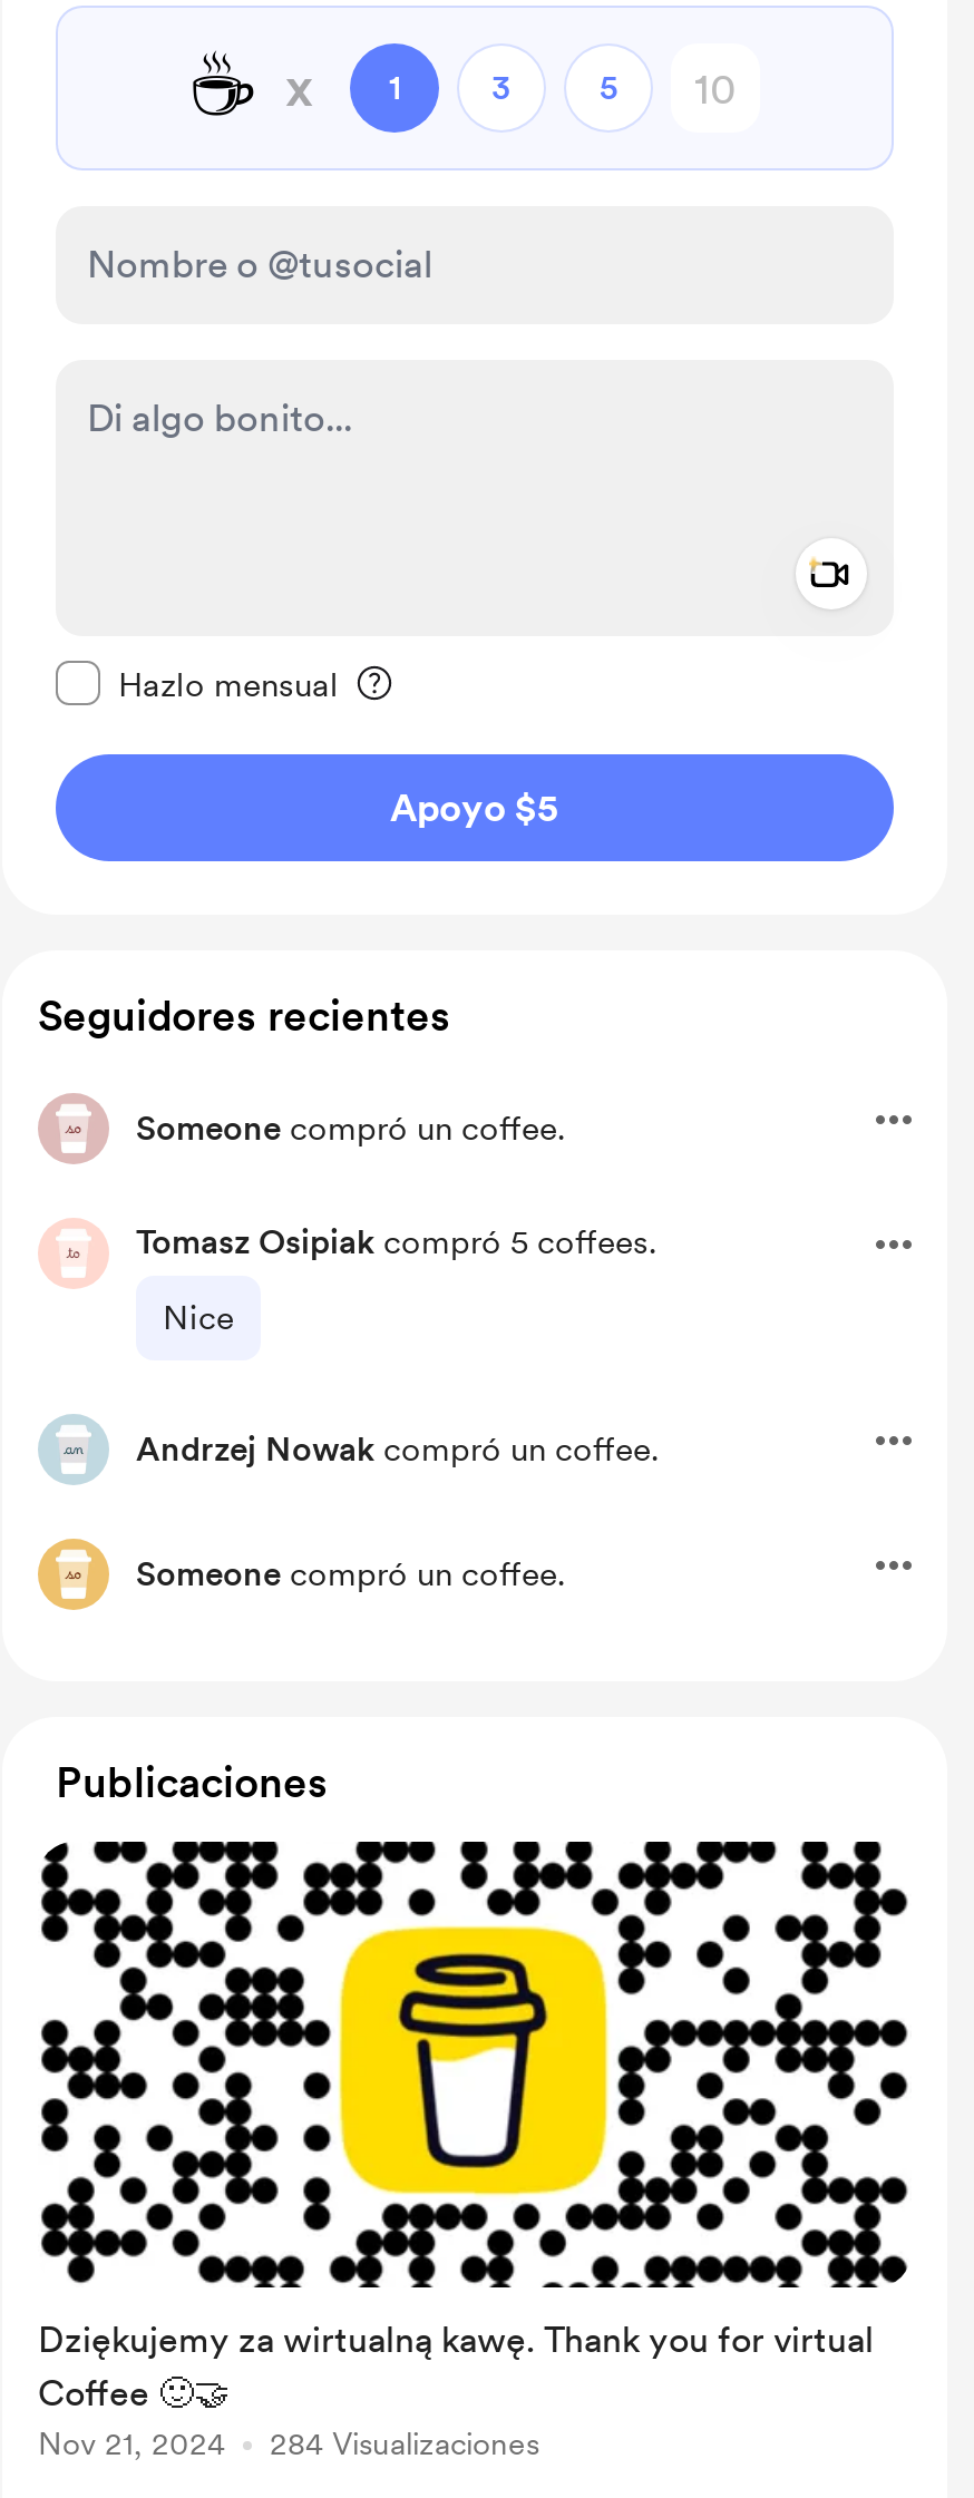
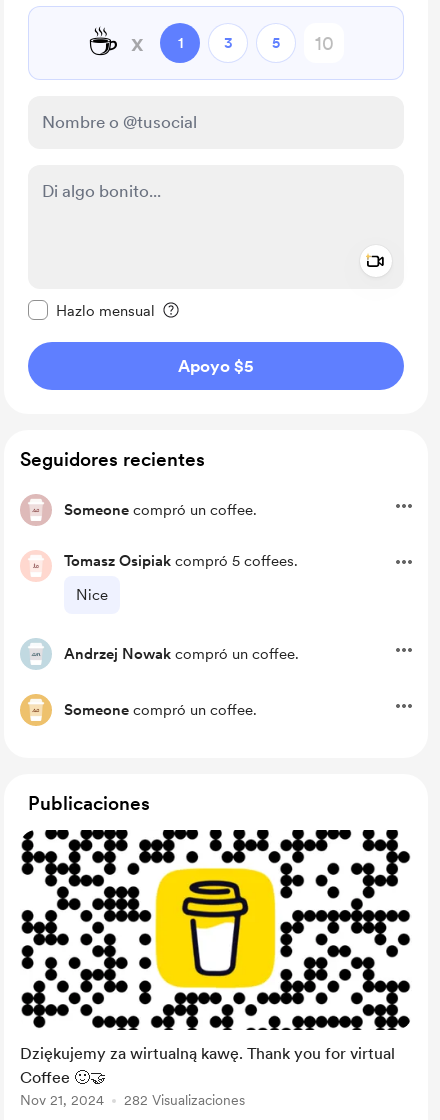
[270,2426,539,2461] 284 Visualizaciones -> [124,1092,245,1108] 282 Visualizaciones

